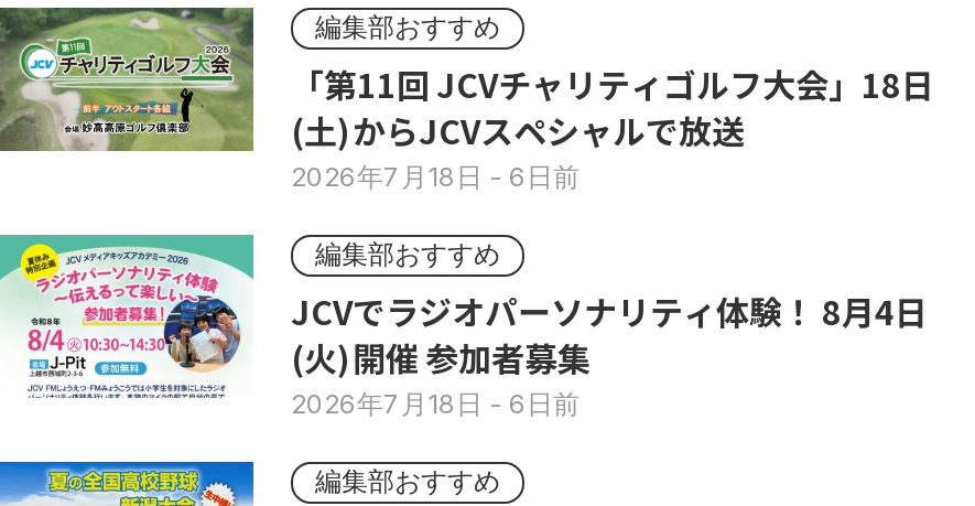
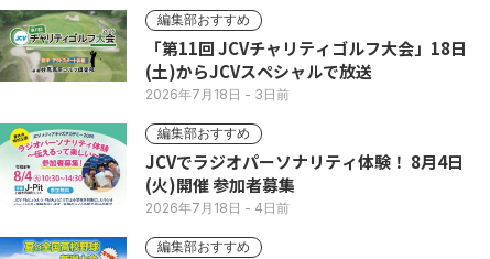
[291,160,579,193] 2026年7月18日- 6日前 -> [145,86,290,103] 2026年7月18日- 3日前
[291,387,579,420] 2026年7月18日- 6日前 -> [145,200,290,216] 2026年7月18日- 4日前

